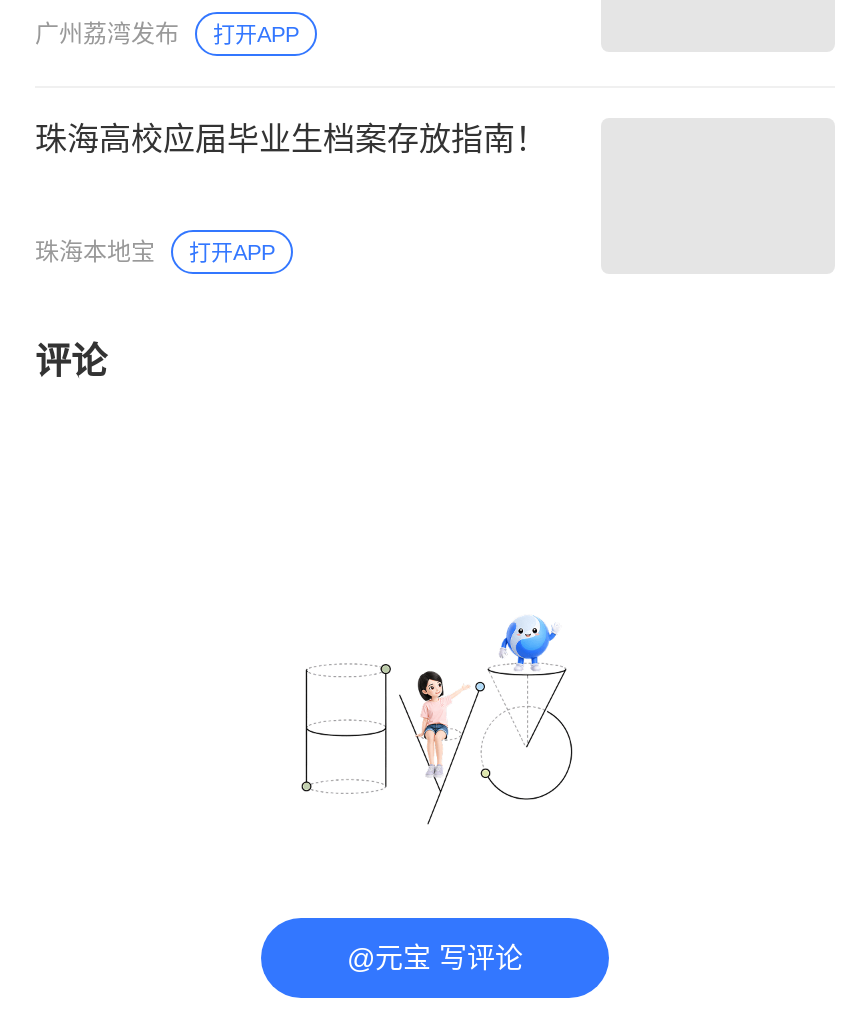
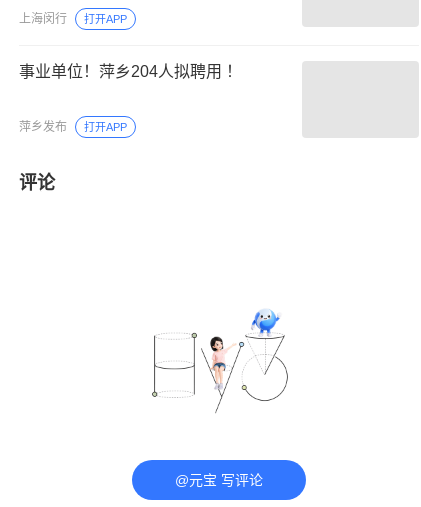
[35,19,179,47] 广州荔湾发布 -> [19,12,67,26] 上海闵行
[35,121,547,155] 珠海高校应届毕业生档案存放指南！ -> [19,63,242,80] 事业单位！萍乡204人拟聘用 ！
[35,237,155,265] 珠海本地宝 -> [19,120,67,134] 萍乡发布

